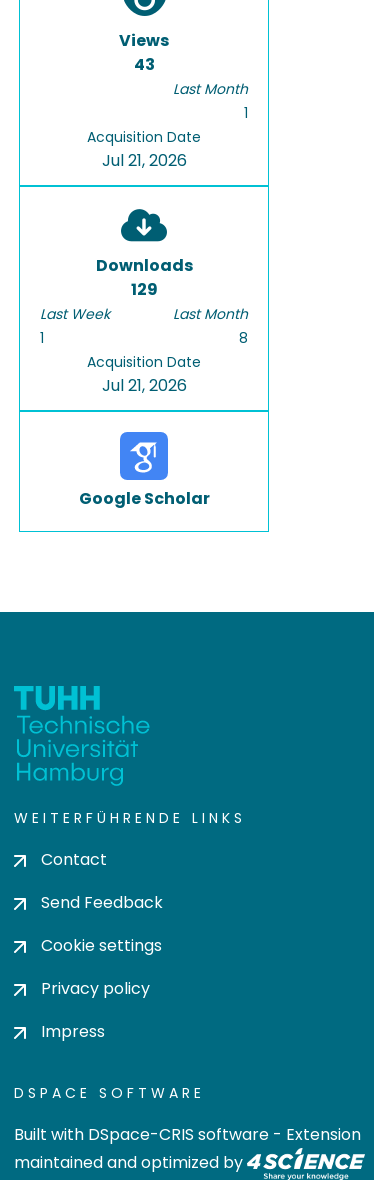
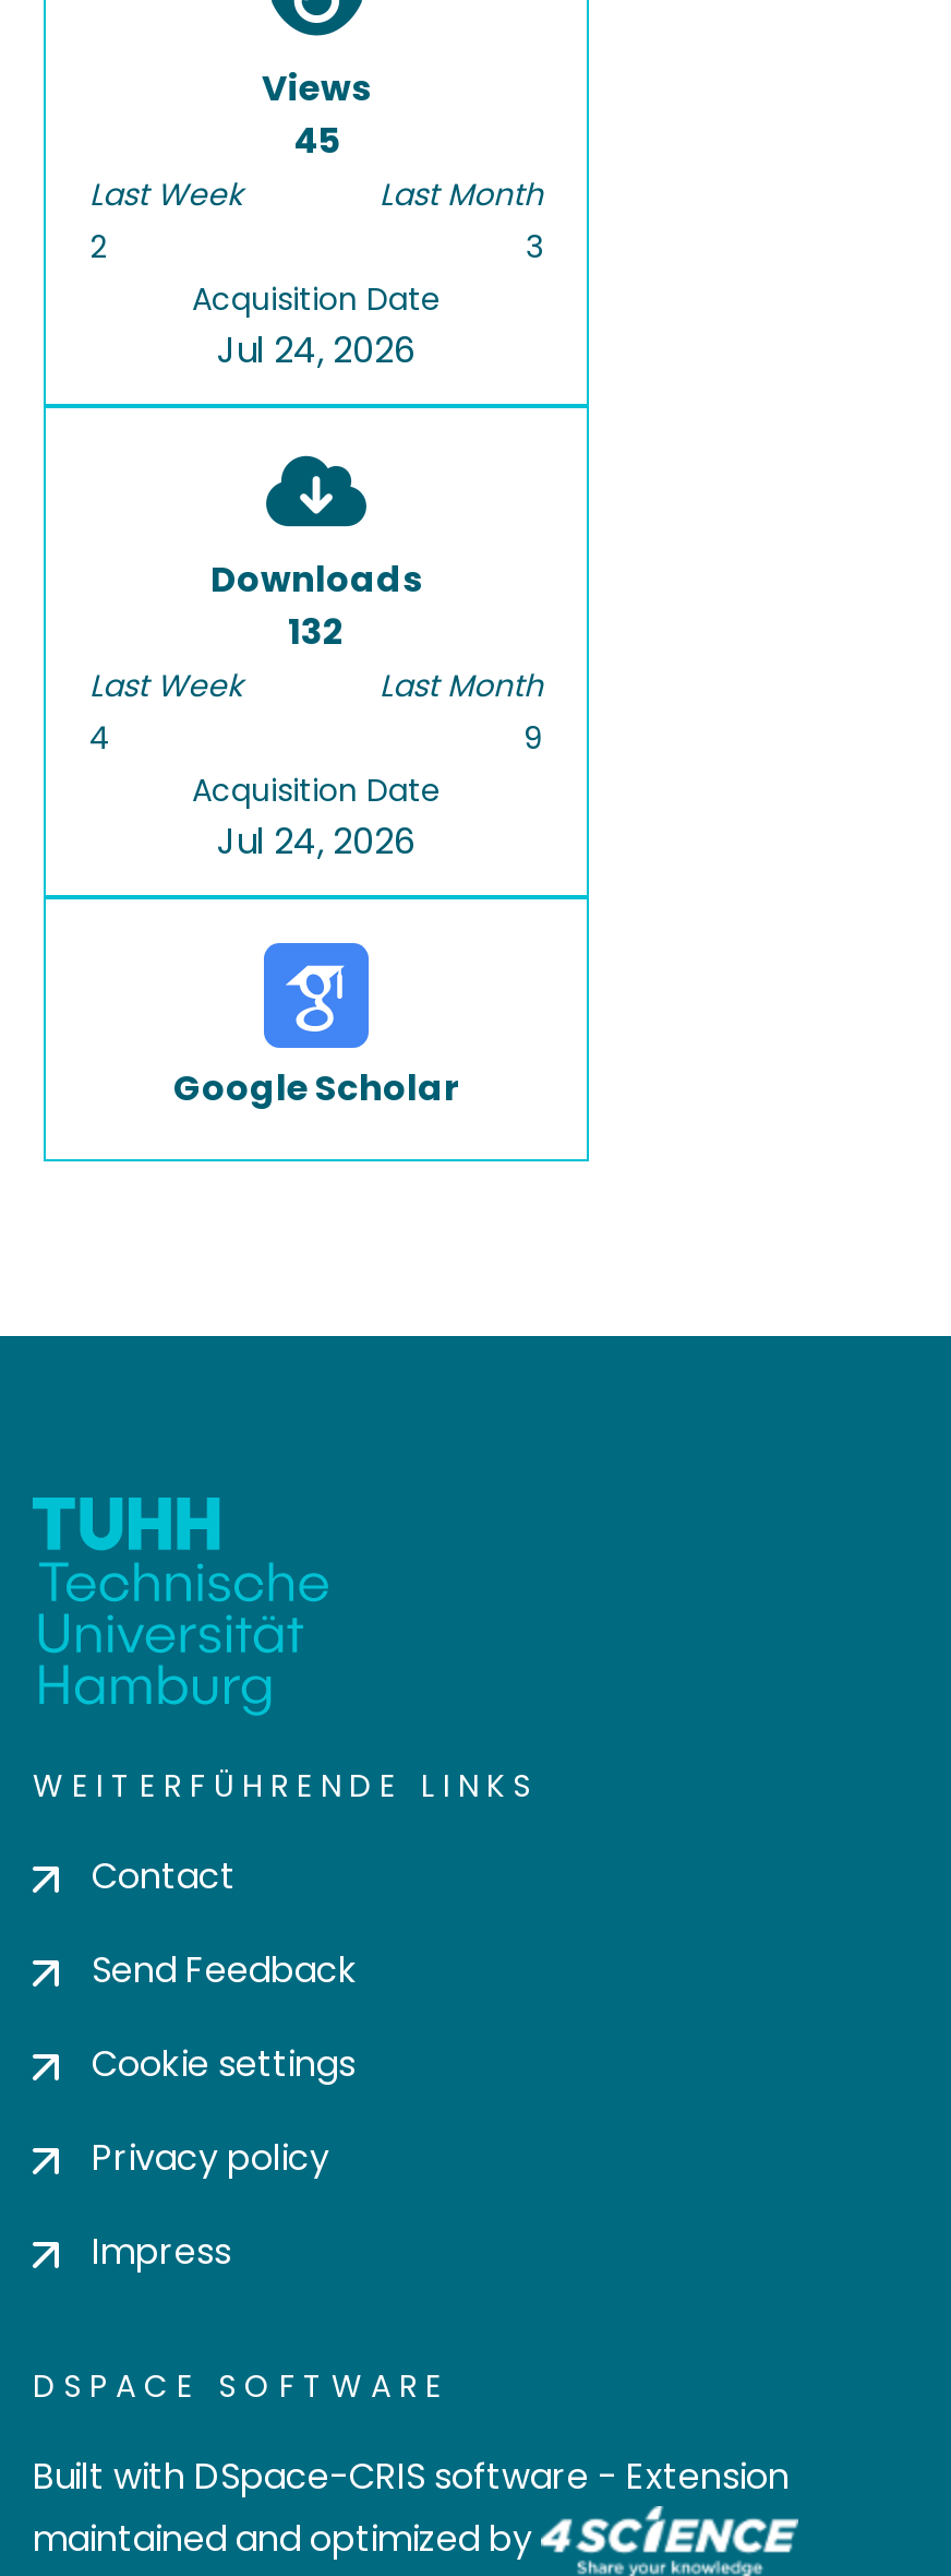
[133,53,154,76] 43 -> [89,116,339,269] 45 | Last Week | 2
[244,103,248,123] 1 -> [526,225,543,269] 3
[101,149,186,172] Jul 21, 2026 -> [217,325,416,375] Jul 24, 2026
[130,278,157,301] 129 -> [288,607,345,657] 132
[40,328,44,348] 1 -> [89,716,111,760] 4
[239,328,248,348] 8 -> [523,716,543,760] 9
[101,374,186,397] Jul 21, 2026 -> [217,816,416,867] Jul 24, 2026

